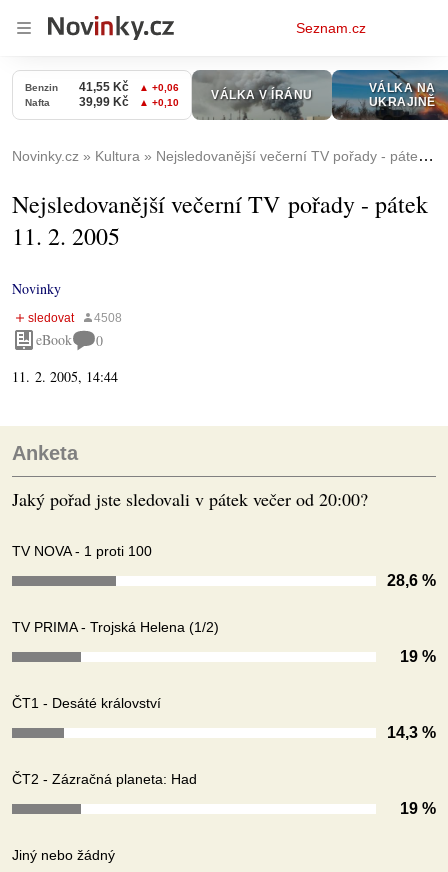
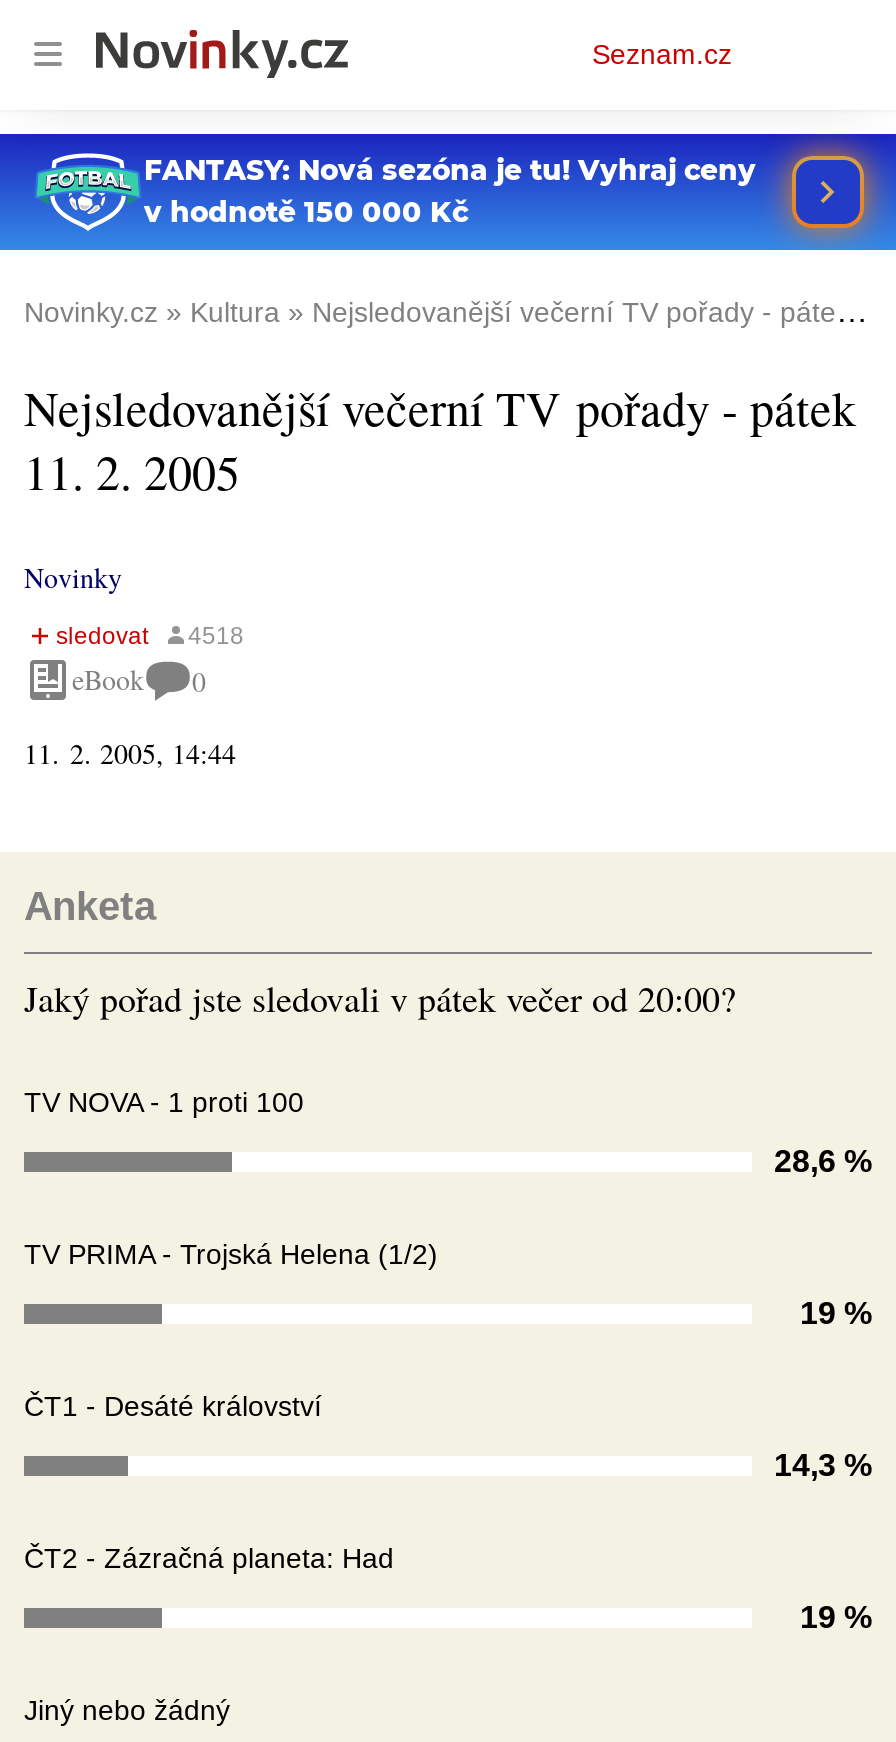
[3,68,445,125] [image] -> [6,132,890,252] [image]

